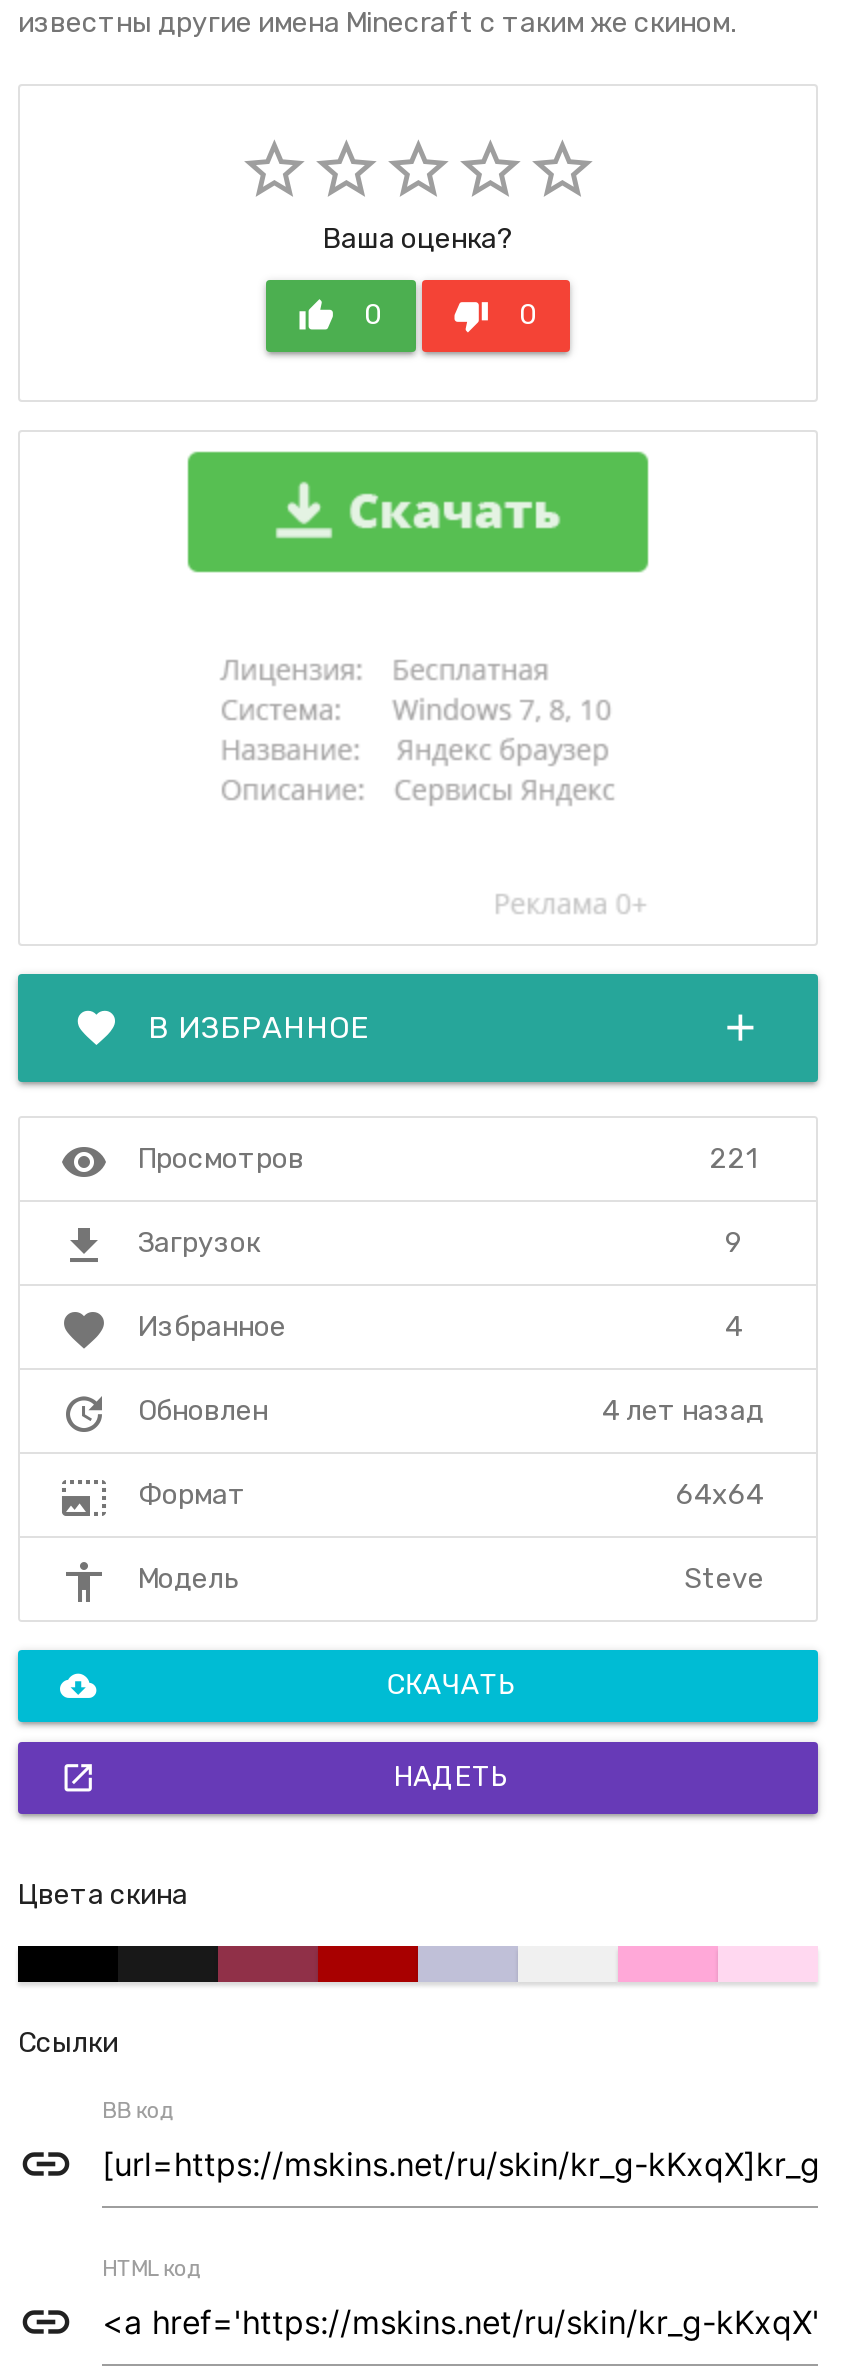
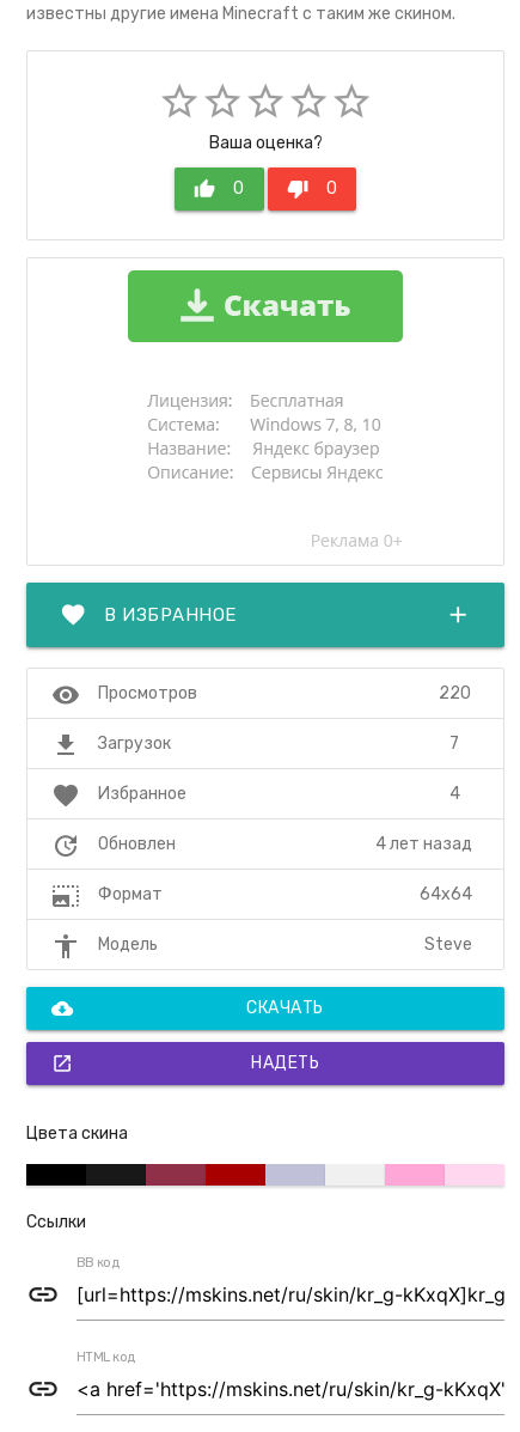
[710,1141,758,1175] 221 -> [438,683,470,703] 220
[725,1225,743,1259] 9 -> [449,733,459,753] 7

